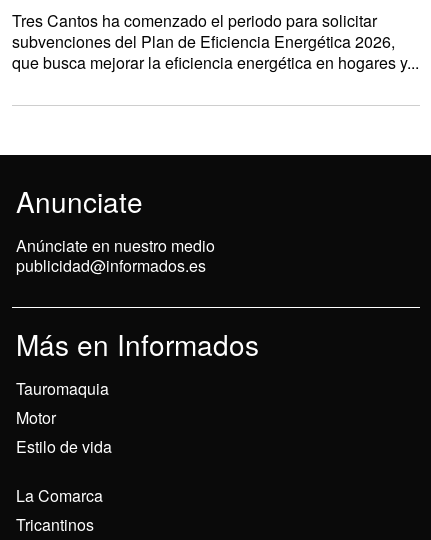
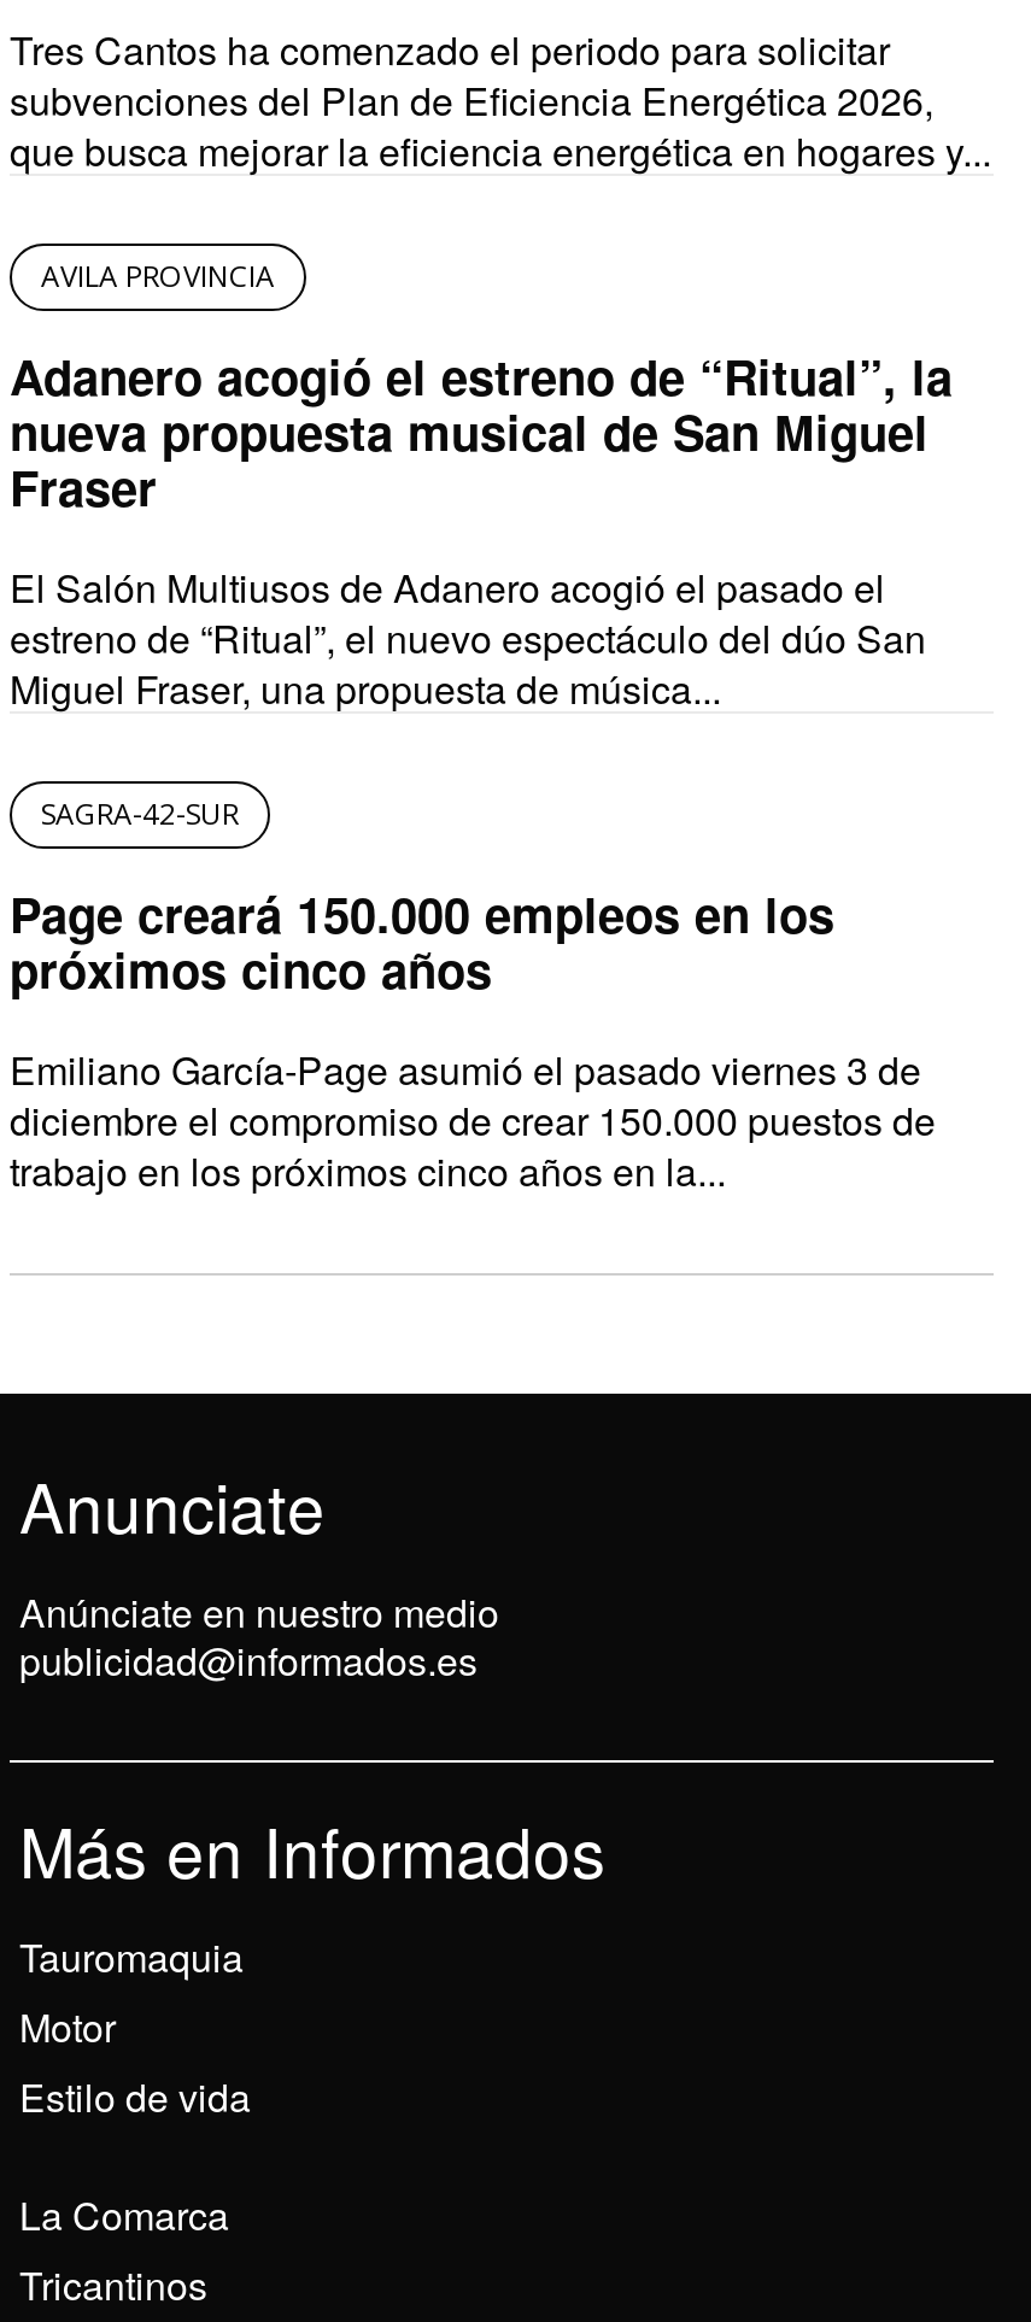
none -> [10,256,953,1198] AVILA PROVINCIA | Adanero acogió el estreno de “Ritual”, la | nueva propuesta musical de San Miguel | Fraser | El Salón Multiusos de Adanero acogió el pasado el | estreno de “Ritual”, el nuevo espectáculo del dúo San | Miguel Fraser, una propuesta de música... | SAGRA-42-SUR | Page creará 150.000 empleos en los | próximos cinco años | Emiliano García-Page asumió el pasado viernes 3 de | diciembre el compromiso de crear 150.000 puestos de | trabajo en los próximos cinco años en la...

